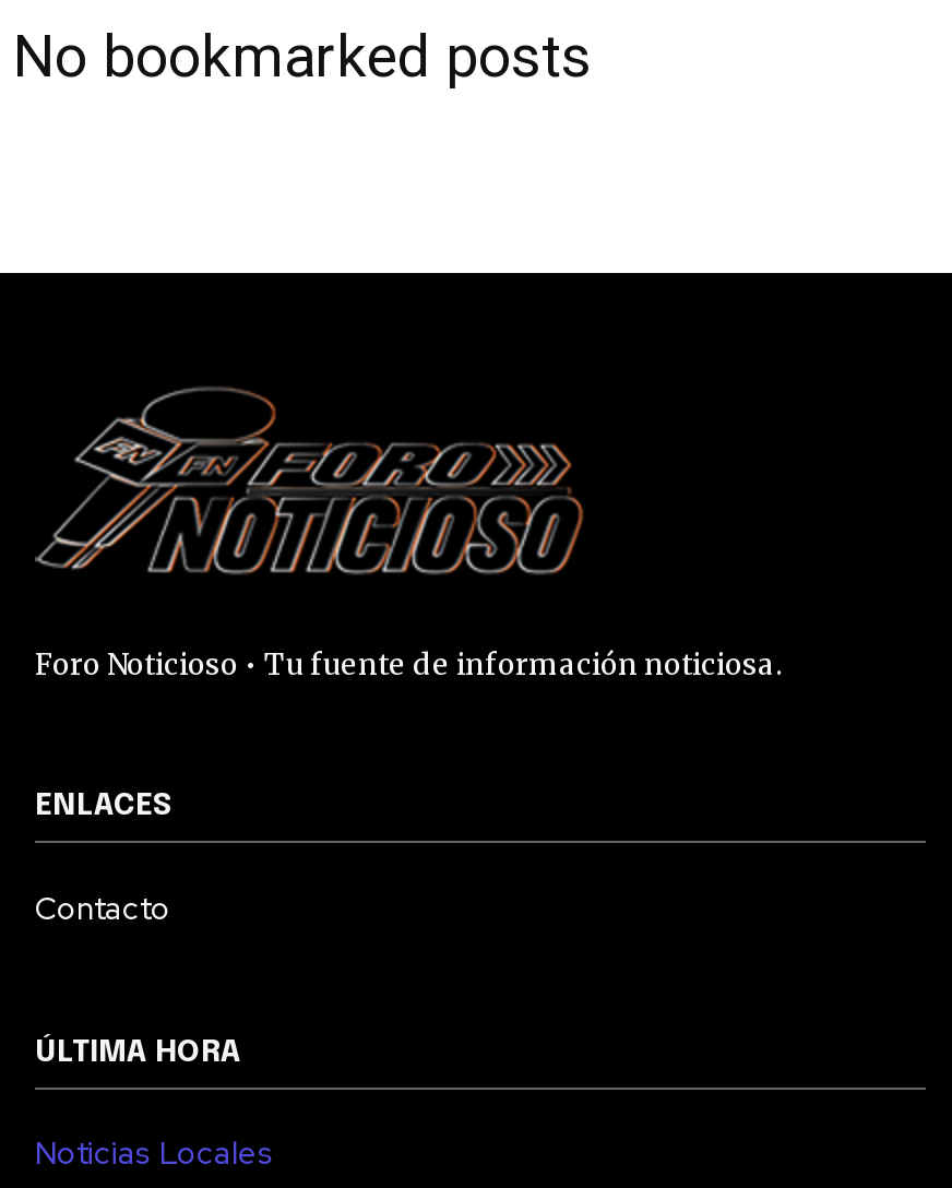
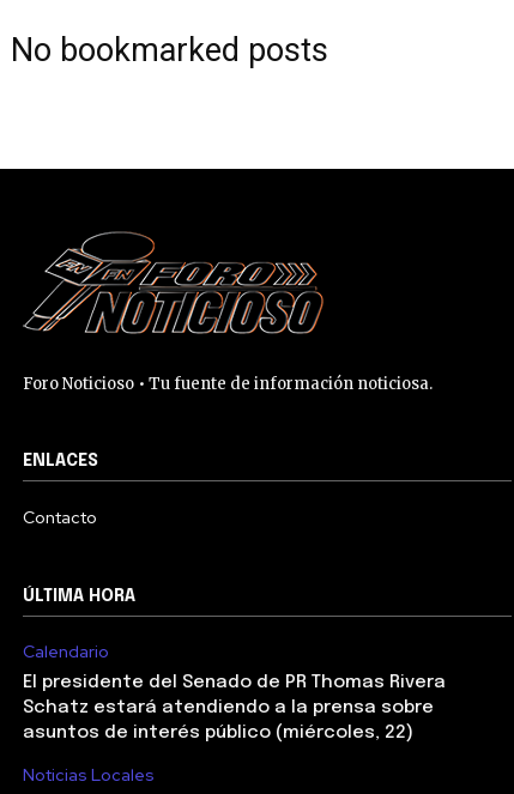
none -> [23,641,446,743] Calendario | El presidente del Senado de PR Thomas Rivera | Schatz estará atendiendo a la prensa sobre | asuntos de interés público (miércoles, 22)

